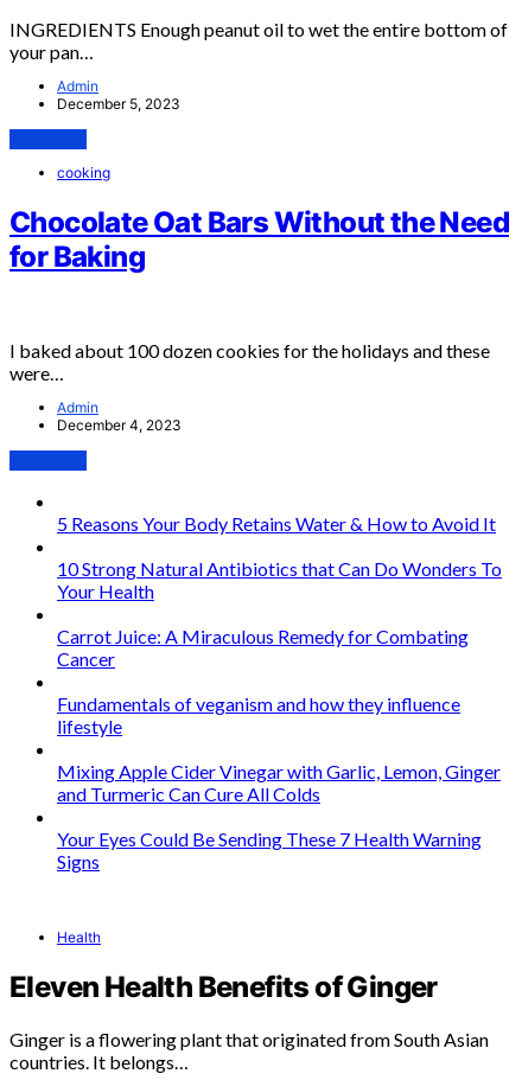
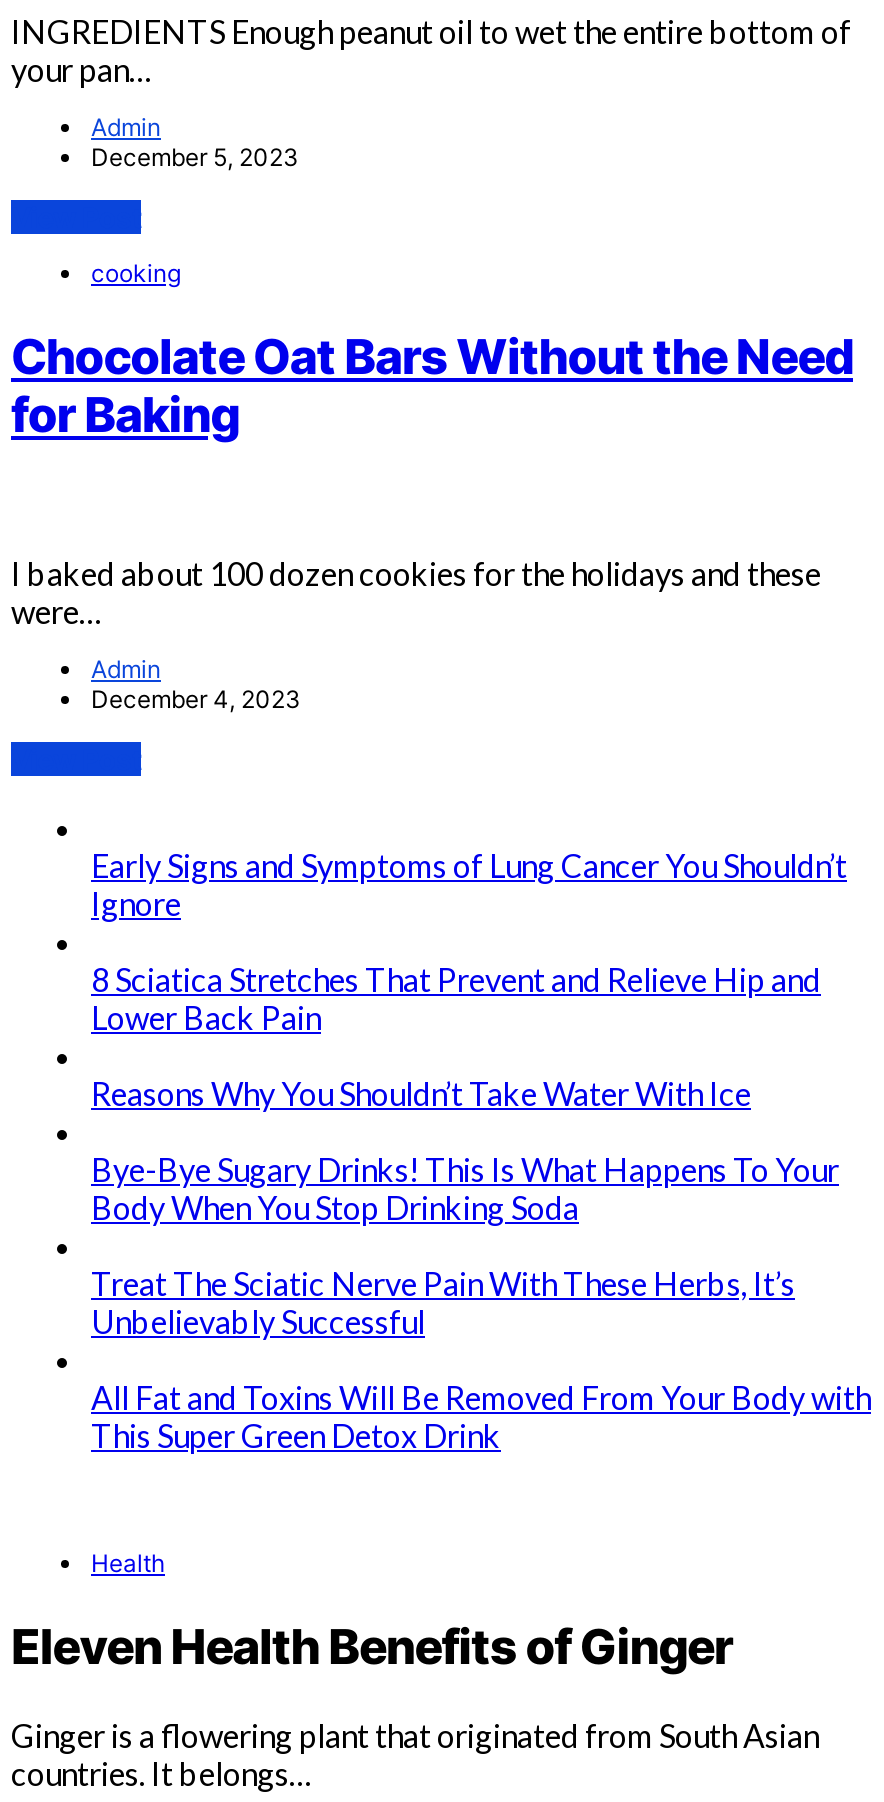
[57,512,496,535] 5 Reasons Your Body Retains Water & How to Avoid It -> [91,846,847,922] Early Signs and Symptoms of Lung Cancer You Shouldn’t | Ignore
[57,557,502,602] 10 Strong Natural Antibiotics that Can Do Wonders To | Your Health -> [91,960,821,1036] 8 Sciatica Stretches That Prevent and Relieve Hip and | Lower Back Pain
[57,625,469,670] Carrot Juice: A Miraculous Remedy for Combating | Cancer -> [91,1074,751,1112] Reasons Why You Shouldn’t Take Water With Ice
[57,692,460,737] Fundamentals of veganism and how they influence | lifestyle -> [91,1150,839,1226] Bye-Bye Sugary Drinks! This Is What Happens To Your | Body When You Stop Drinking Soda
[57,760,501,805] Mixing Apple Cider Vinegar with Garlic, Lemon, Ginger | and Turmeric Can Cure All Colds -> [91,1264,795,1340] Treat The Sciatic Nerve Pain With These Herbs, It’s | Unbelievably Successful
[57,827,482,872] Your Eyes Could Be Sending These 7 Health Warning | Signs -> [91,1378,871,1454] All Fat and Toxins Will Be Removed From Your Body with | This Super Green Detox Drink

